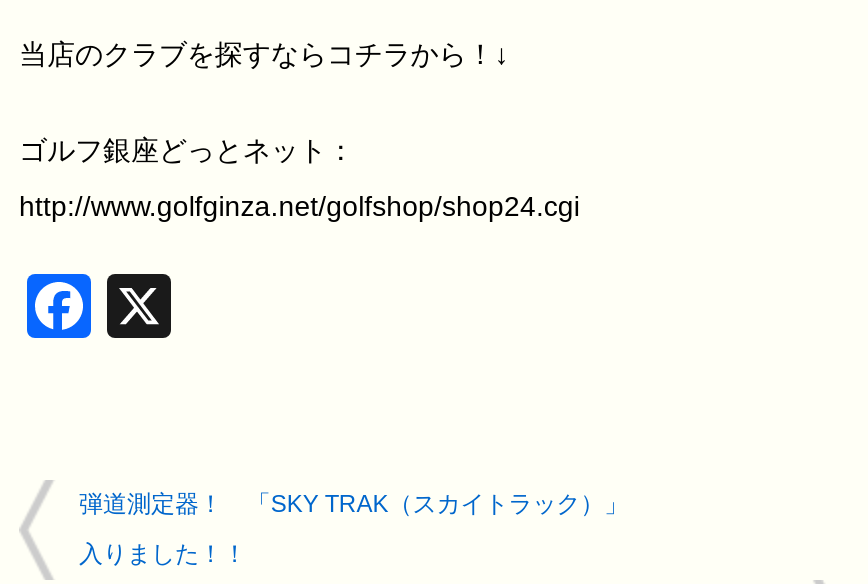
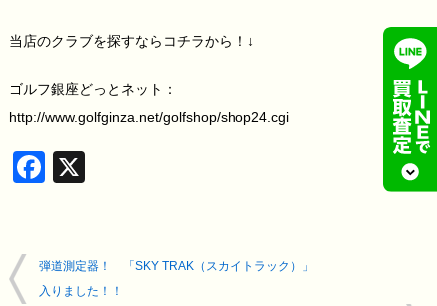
none -> [382,26,434,193] [image]

